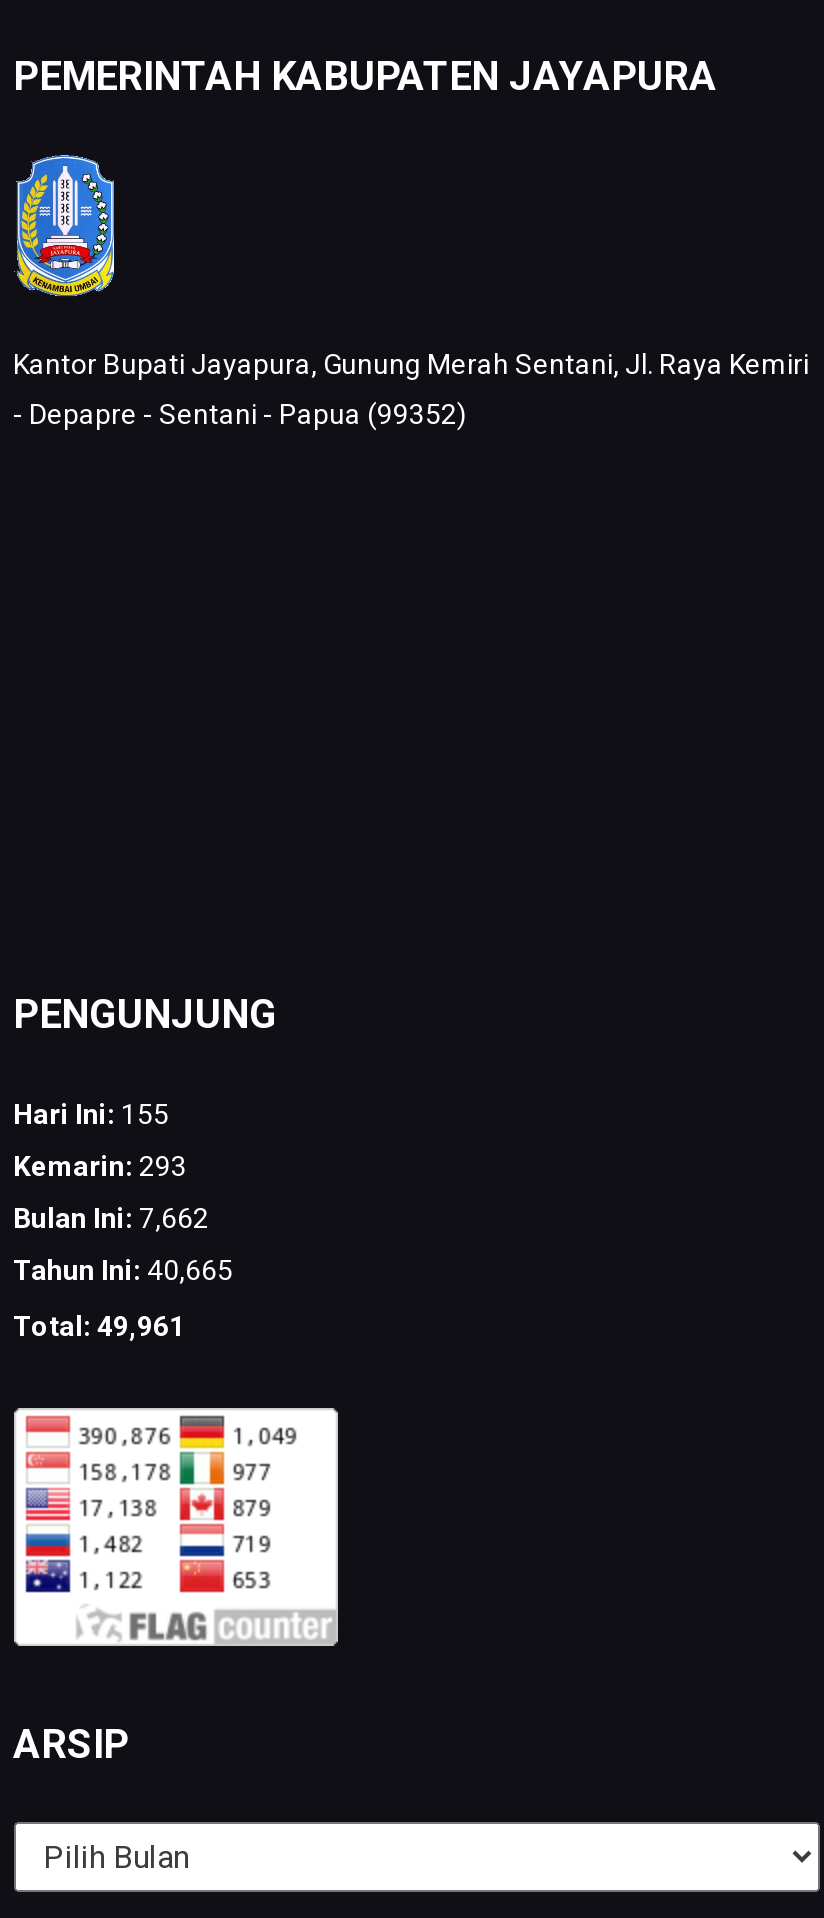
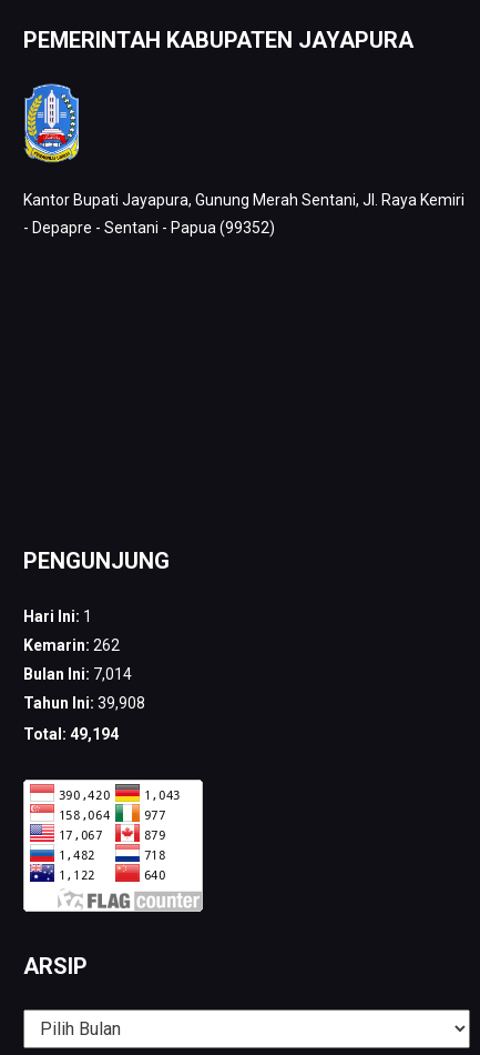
[13,1098,169,1130] Hari Ini: 155 -> [23,608,91,625] Hari Ini: 1
[13,1150,187,1182] Kemarin: 293 -> [23,636,119,654] Kemarin: 262
[13,1202,209,1234] Bulan Ini: 7,662 -> [23,665,131,683] Bulan Ini: 7,014
[13,1254,233,1286] Tahun Ini: 40,665 -> [23,694,145,712] Tahun Ini: 39,908
[13,1310,185,1342] Total: 49,961 -> [23,725,118,743] Total: 49,194

